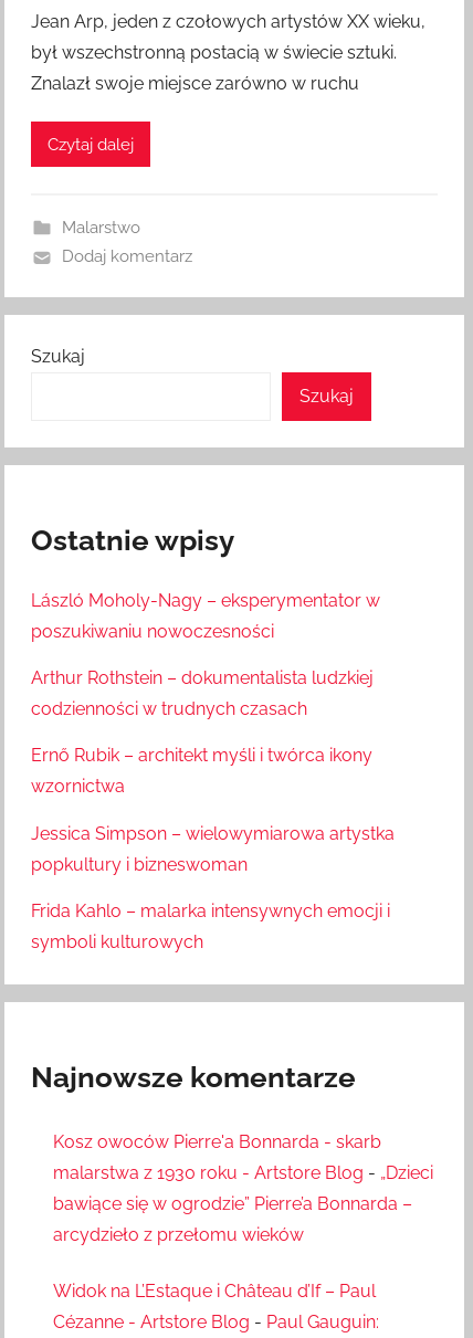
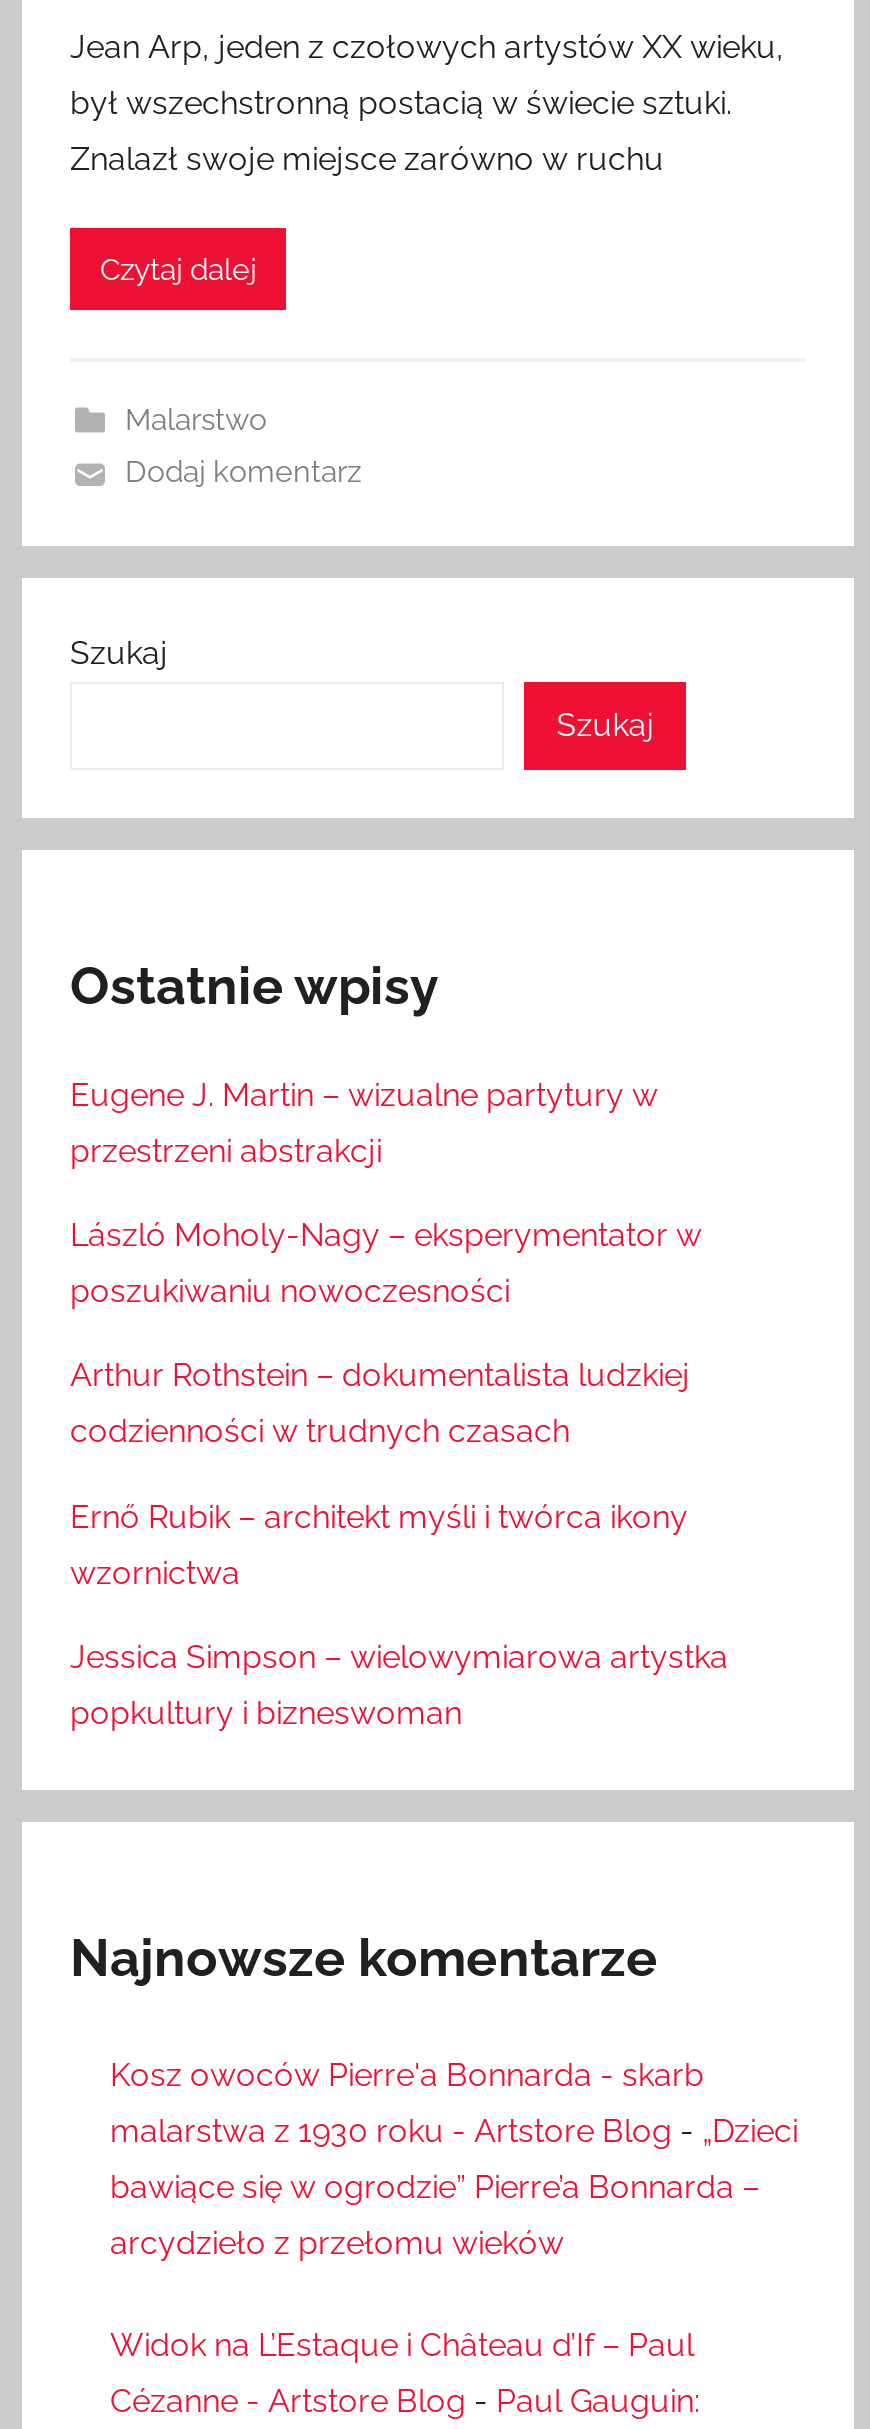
none -> [70,1075,658,1169] Eugene J. Martin – wizualne partytury w | przestrzeni abstrakcji
moved [31,590,395,875] -> [70,1216,728,1732]: László Moholy-Nagy – eksperymentator w | poszukiwaniu nowoczesności | Arthur Rothstein – dokumentalista ludzkiej | codzienności w trudnych czasach | Ernő Rubik – architekt myśli i twórca ikony | wzornictwa | Jessica Simpson – wielowymiarowa artystka | popkultury i bizneswoman
[31,901,390,953] Frida Kahlo – malarka intensywnych emocji i | symboli kulturowych -> none

